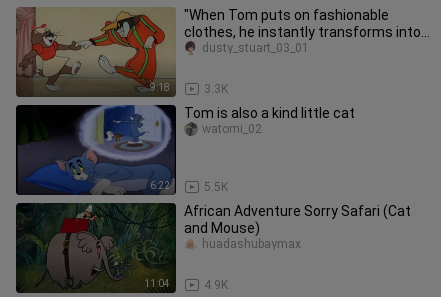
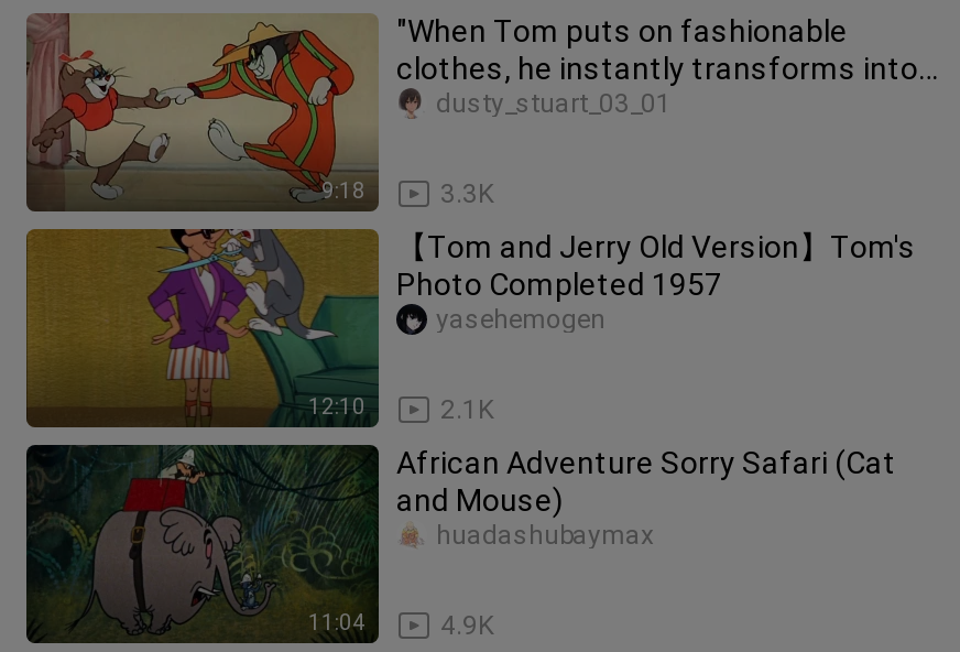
[15,104,177,196] [image] | 6:22 -> [24,227,405,430] [image] | 12:10
[184,105,355,121] Tom is also a kind little cat -> [396,229,916,302] 【Tom and Jerry Old Version】Tom's | Photo Completed 1957
[202,122,262,136] watomi_02 -> [436,304,606,335] yasehemogen
[204,180,228,194] 5.5K -> [440,394,493,425] 2.1K

